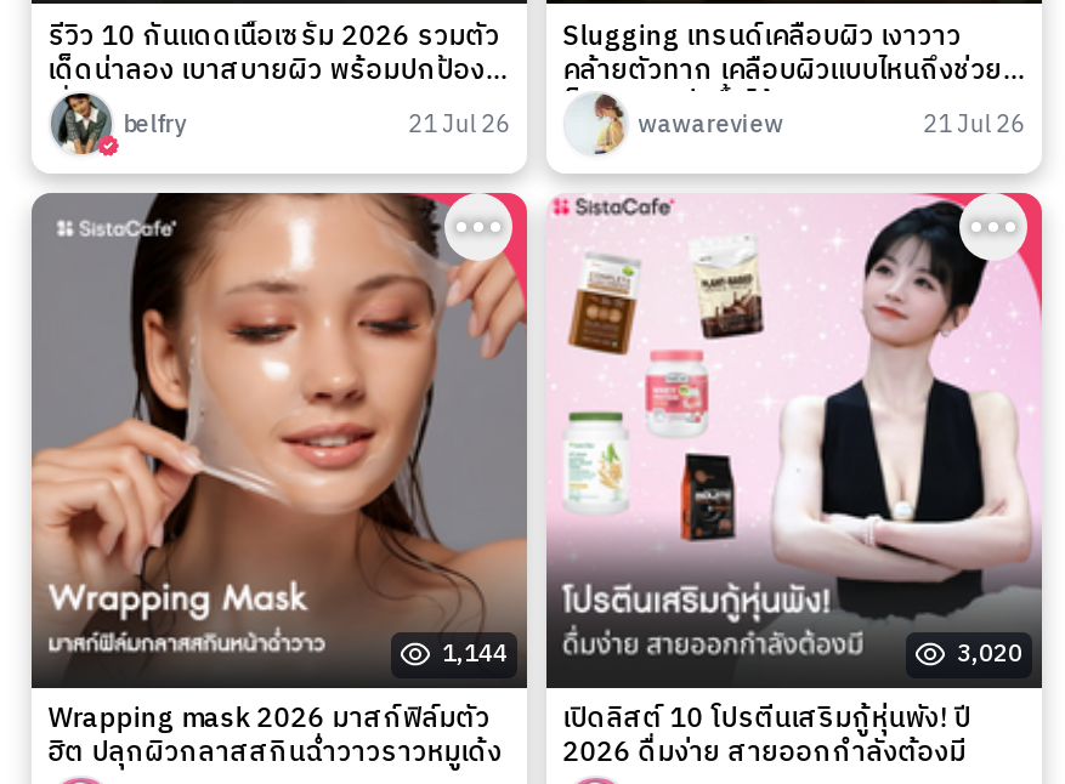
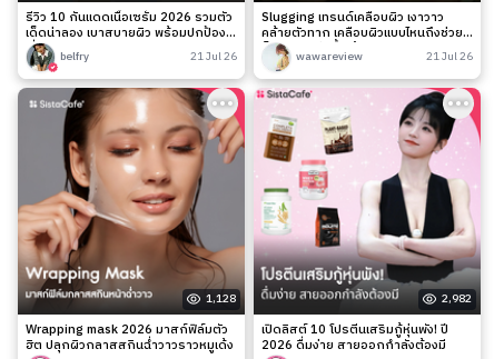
[442,634,508,673] 1,144 -> [206,290,236,308] 1,128
[957,634,1022,673] 3,020 -> [442,290,472,308] 2,982

